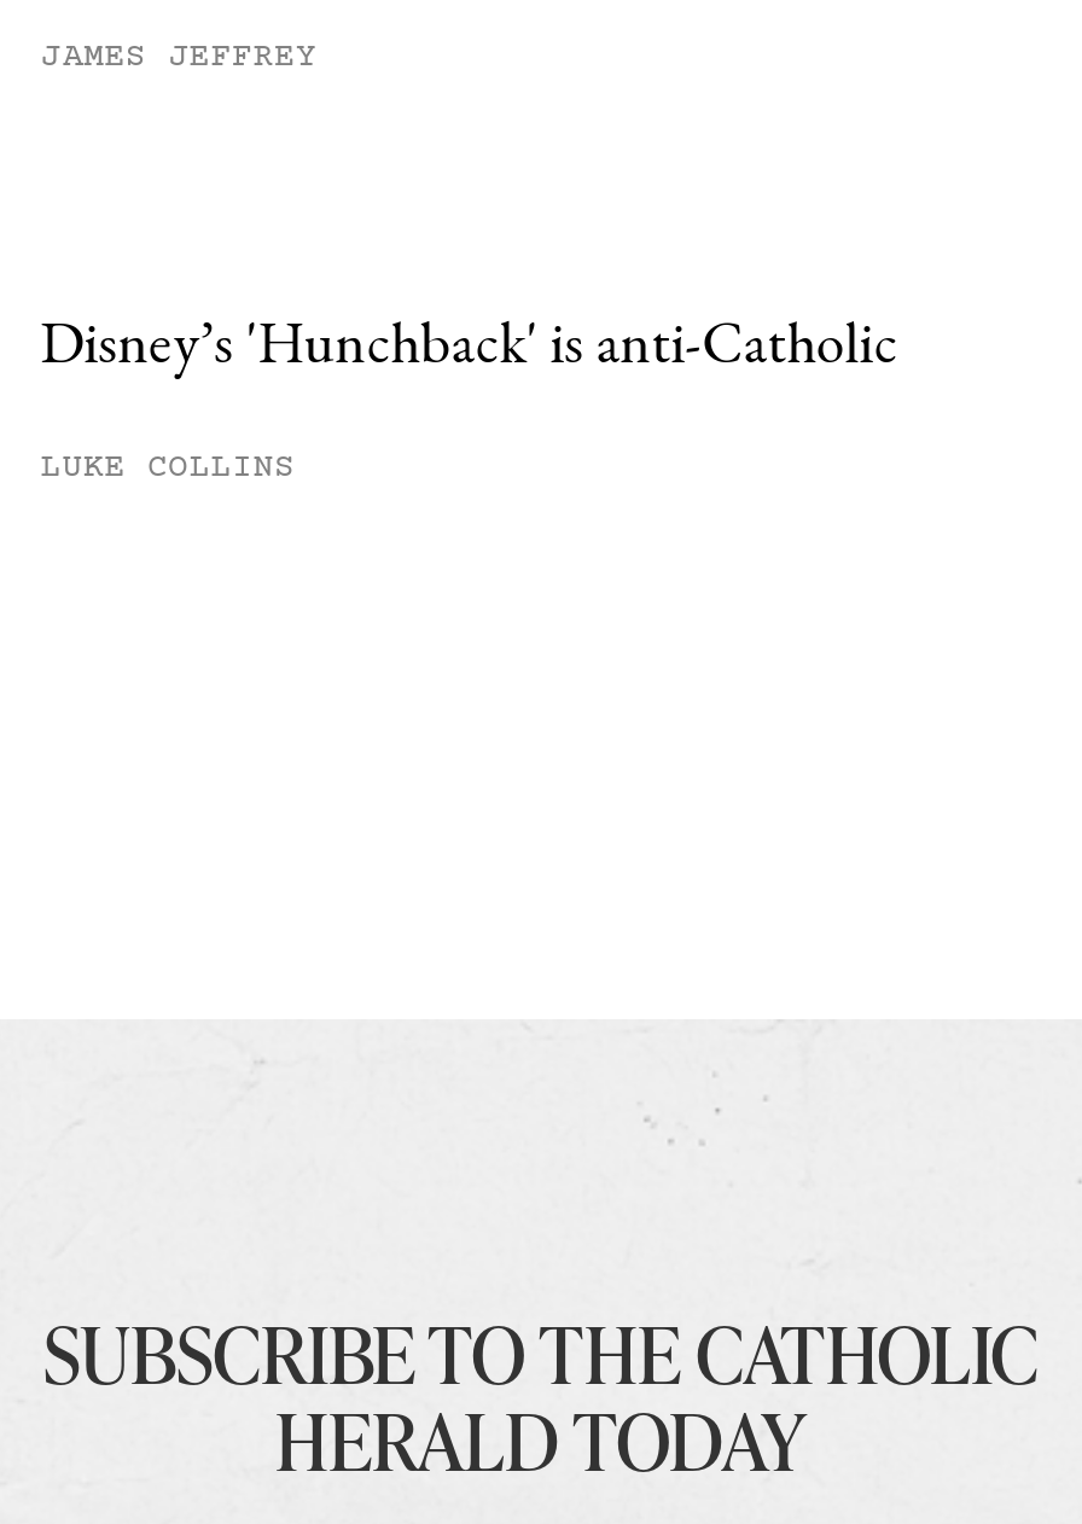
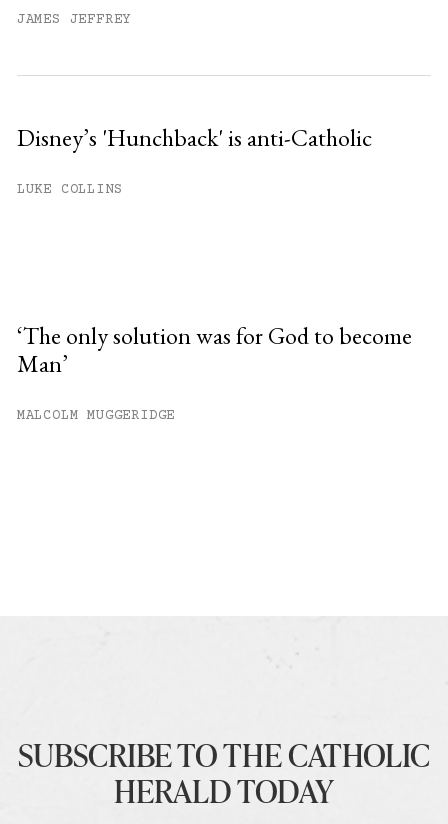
none -> [17,320,412,424] ‘The only solution was for God to become | Man’ | MALCOLM MUGGERIDGE

